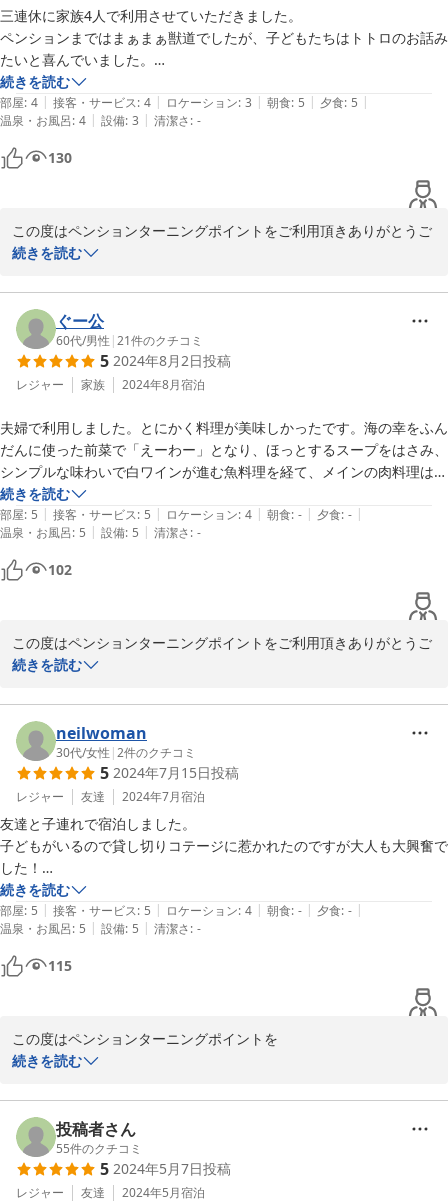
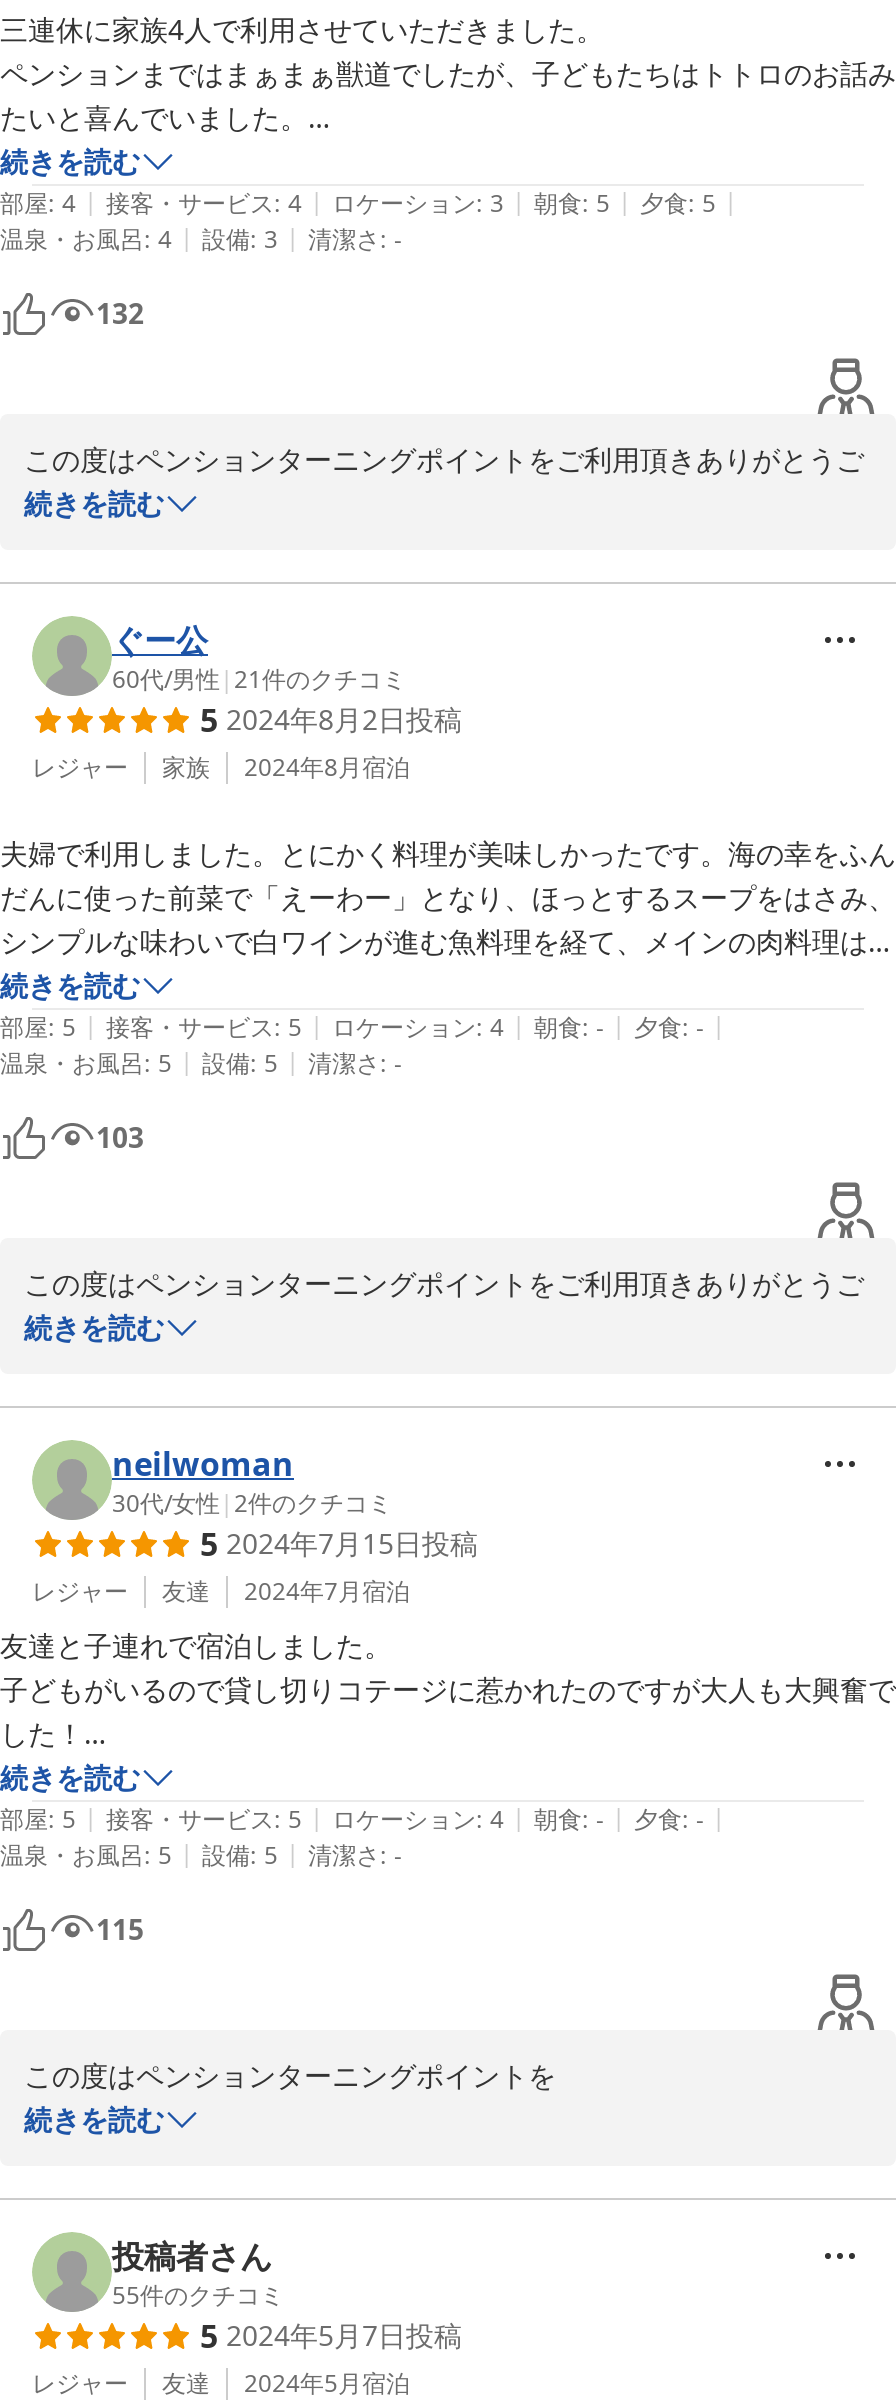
[48,148,72,167] 130 -> [96,294,144,332] 132
[48,560,72,579] 102 -> [96,1118,144,1156] 103

